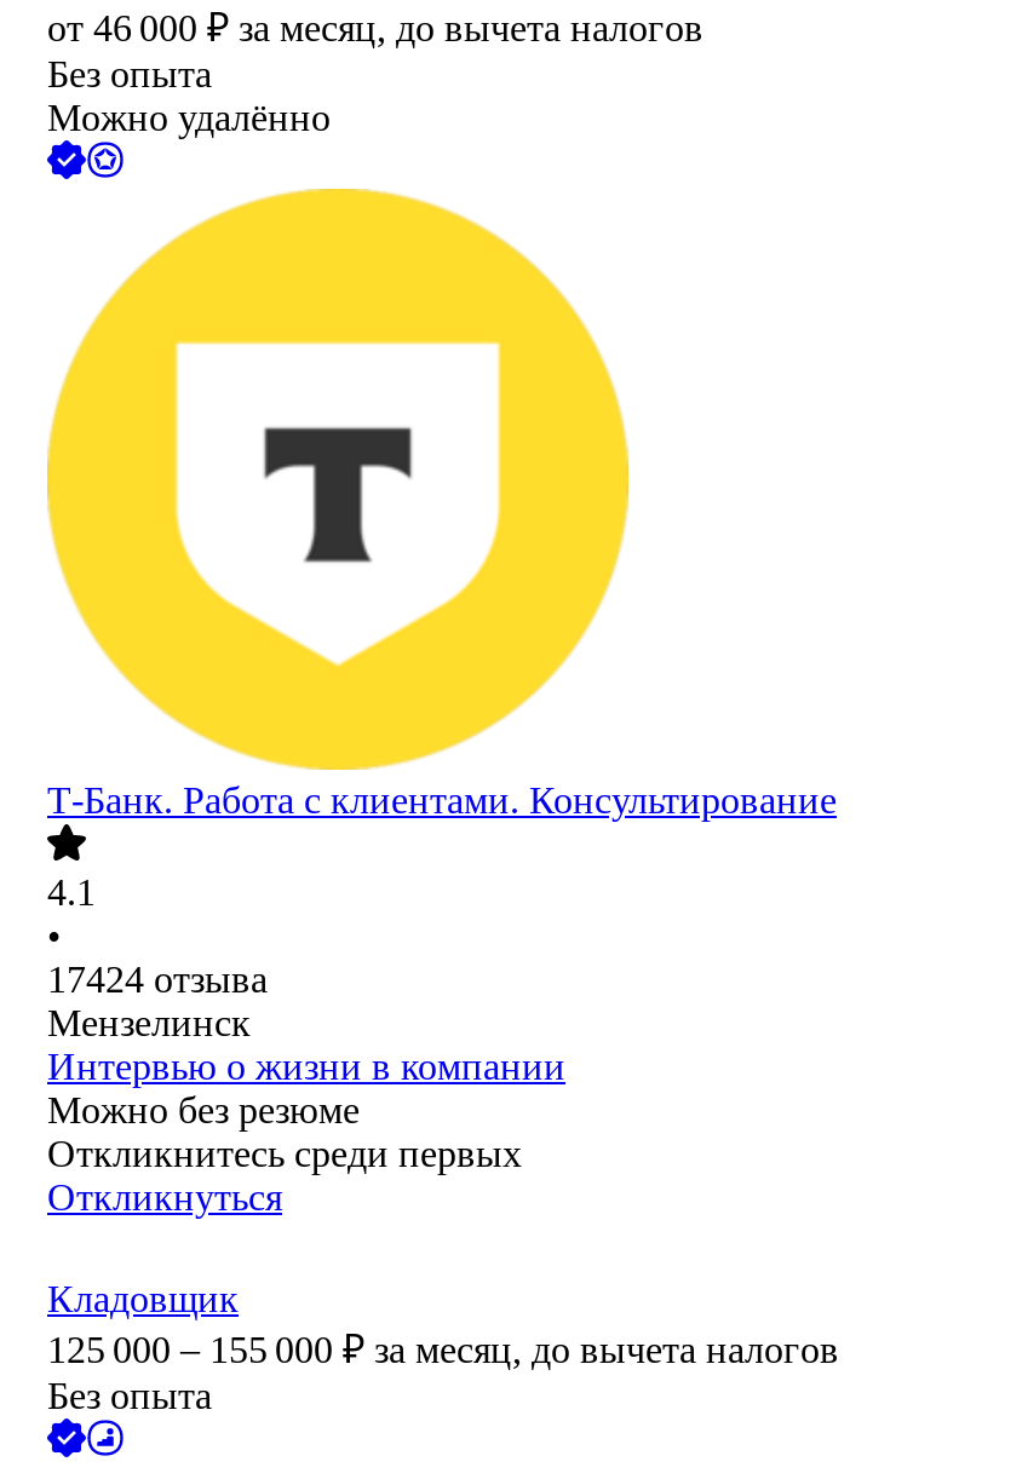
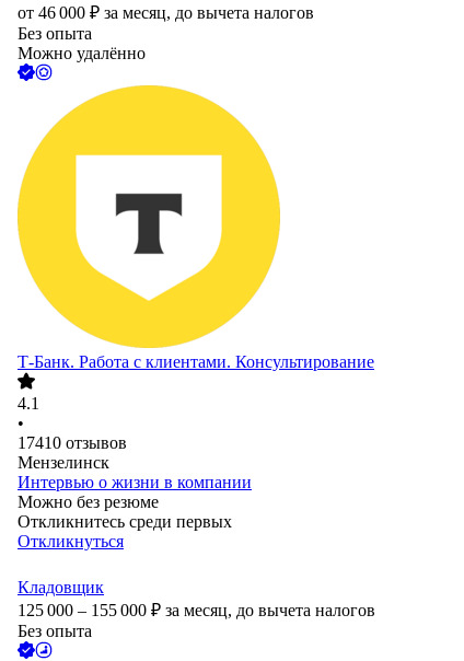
[47,959,268,1000] 17424 отзыва -> [18,434,127,452] 17410 отзывов

